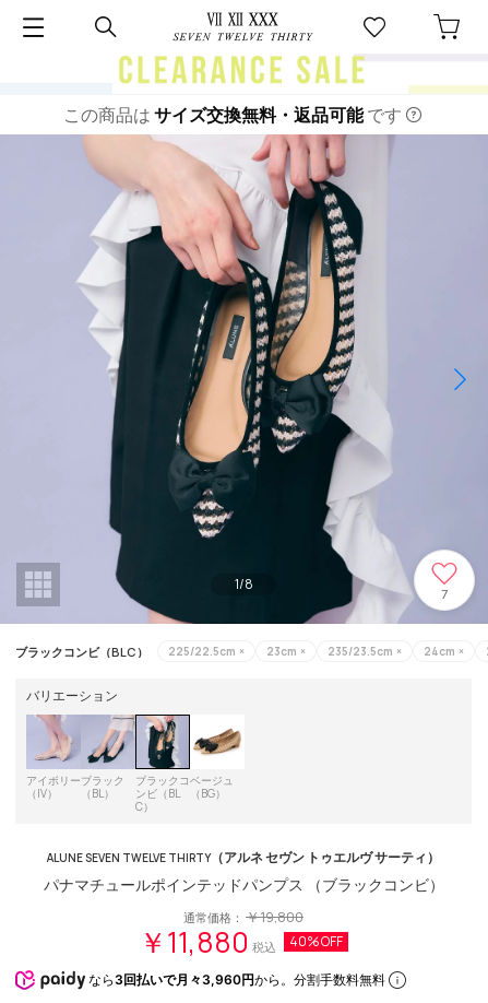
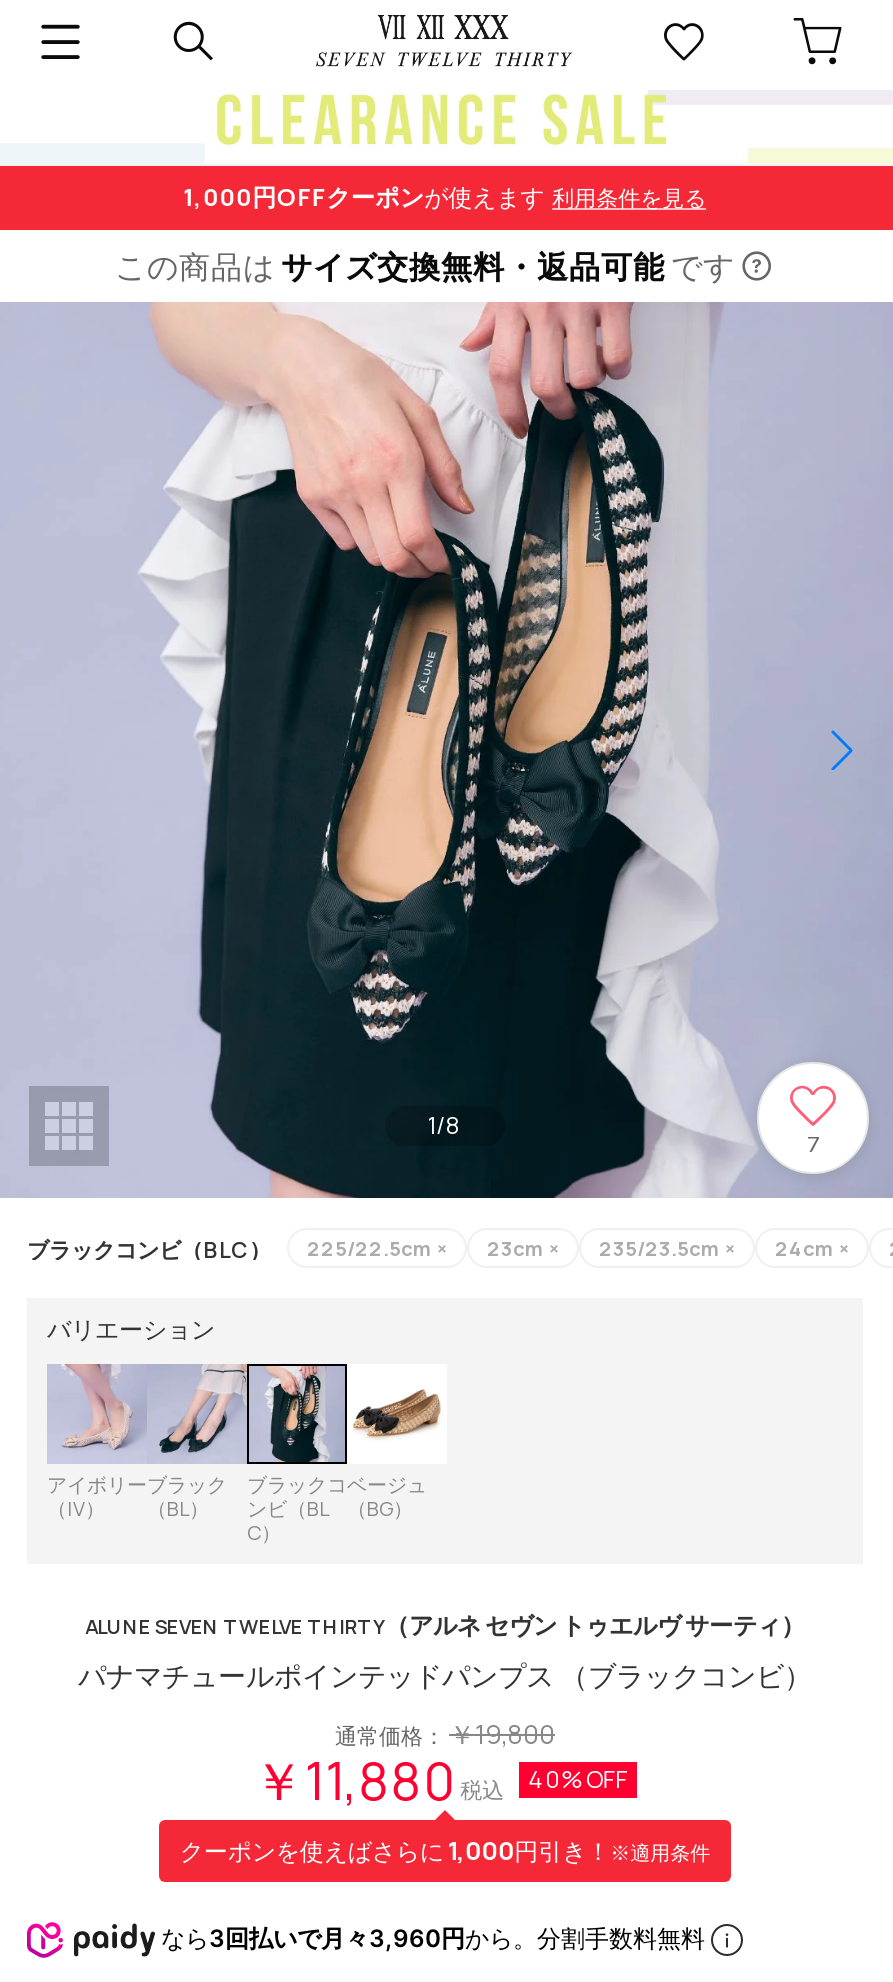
none -> [184,181,706,215] 1,000円OFFクーポンが使えます 利用条件を見る
none -> [180,1835,710,1869] クーポンを使えばさらに1,000円引き！※適用条件

